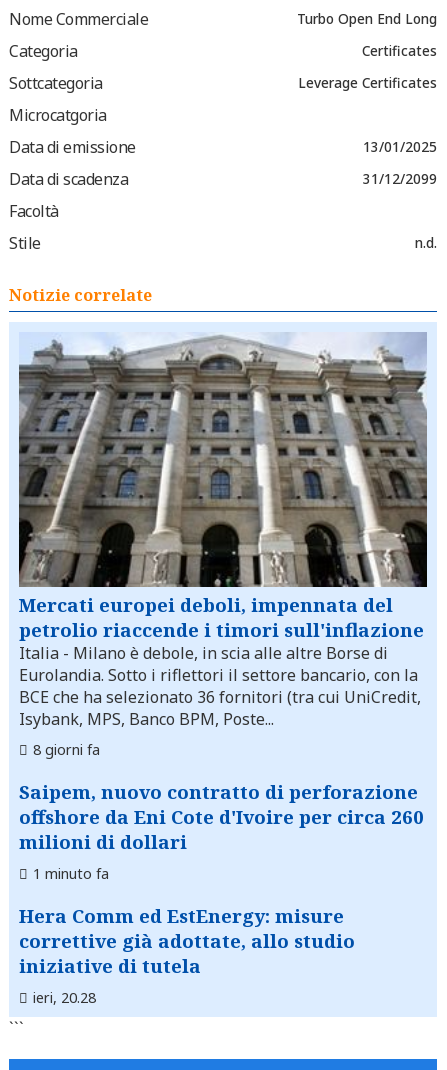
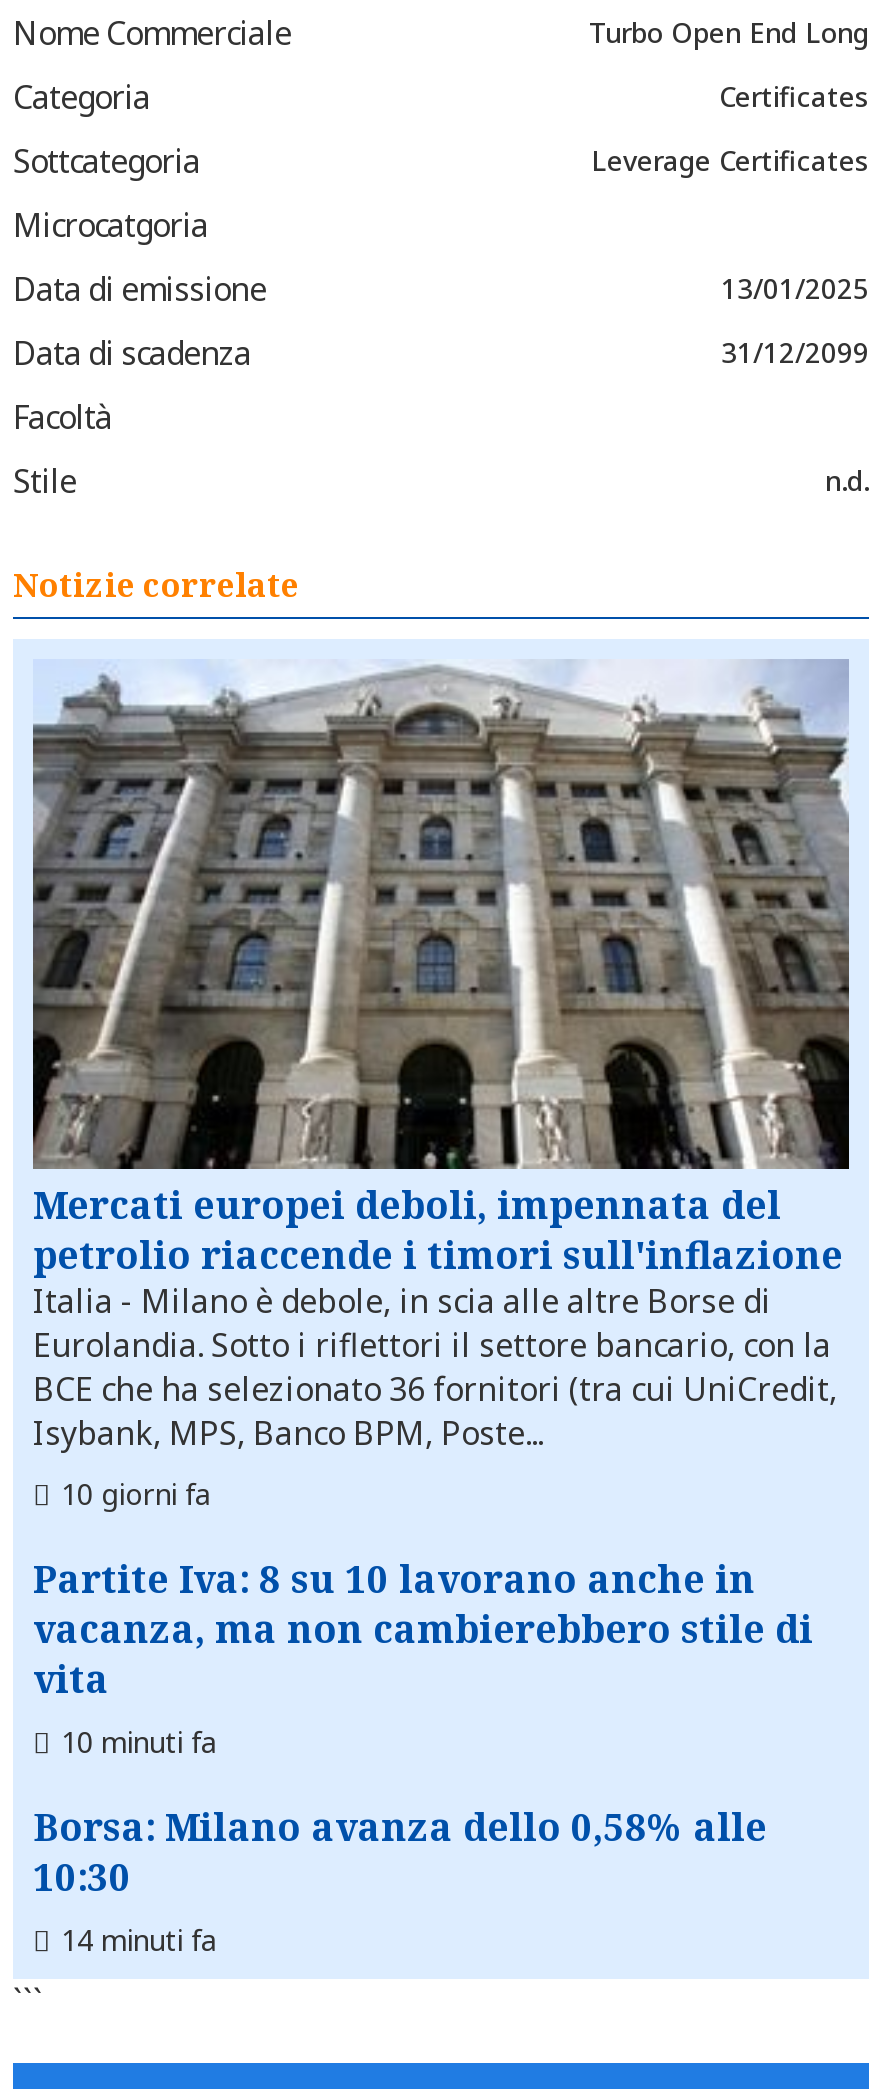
[33,740,100,759] 8 giorni fa -> [61,1475,211,1513] 10 giorni fa
[19,779,424,883] Saipem, nuovo contratto di perforazione | offshore da Eni Cote d'Ivoire per circa 260 | milioni di dollari | 1 minuto fa -> [33,1553,813,1761] Partite Iva: 8 su 10 lavorano anche in | vacanza, ma non cambierebbero stile di | vita | 10 minuti fa
[19,903,355,1007] Hera Comm ed EstEnergy: misure | correttive già adottate, allo studio | iniziative di tutela | ieri, 20.28 -> [33,1801,767,1959] Borsa: Milano avanza dello 0,58% alle | 10:30 | 14 minuti fa

